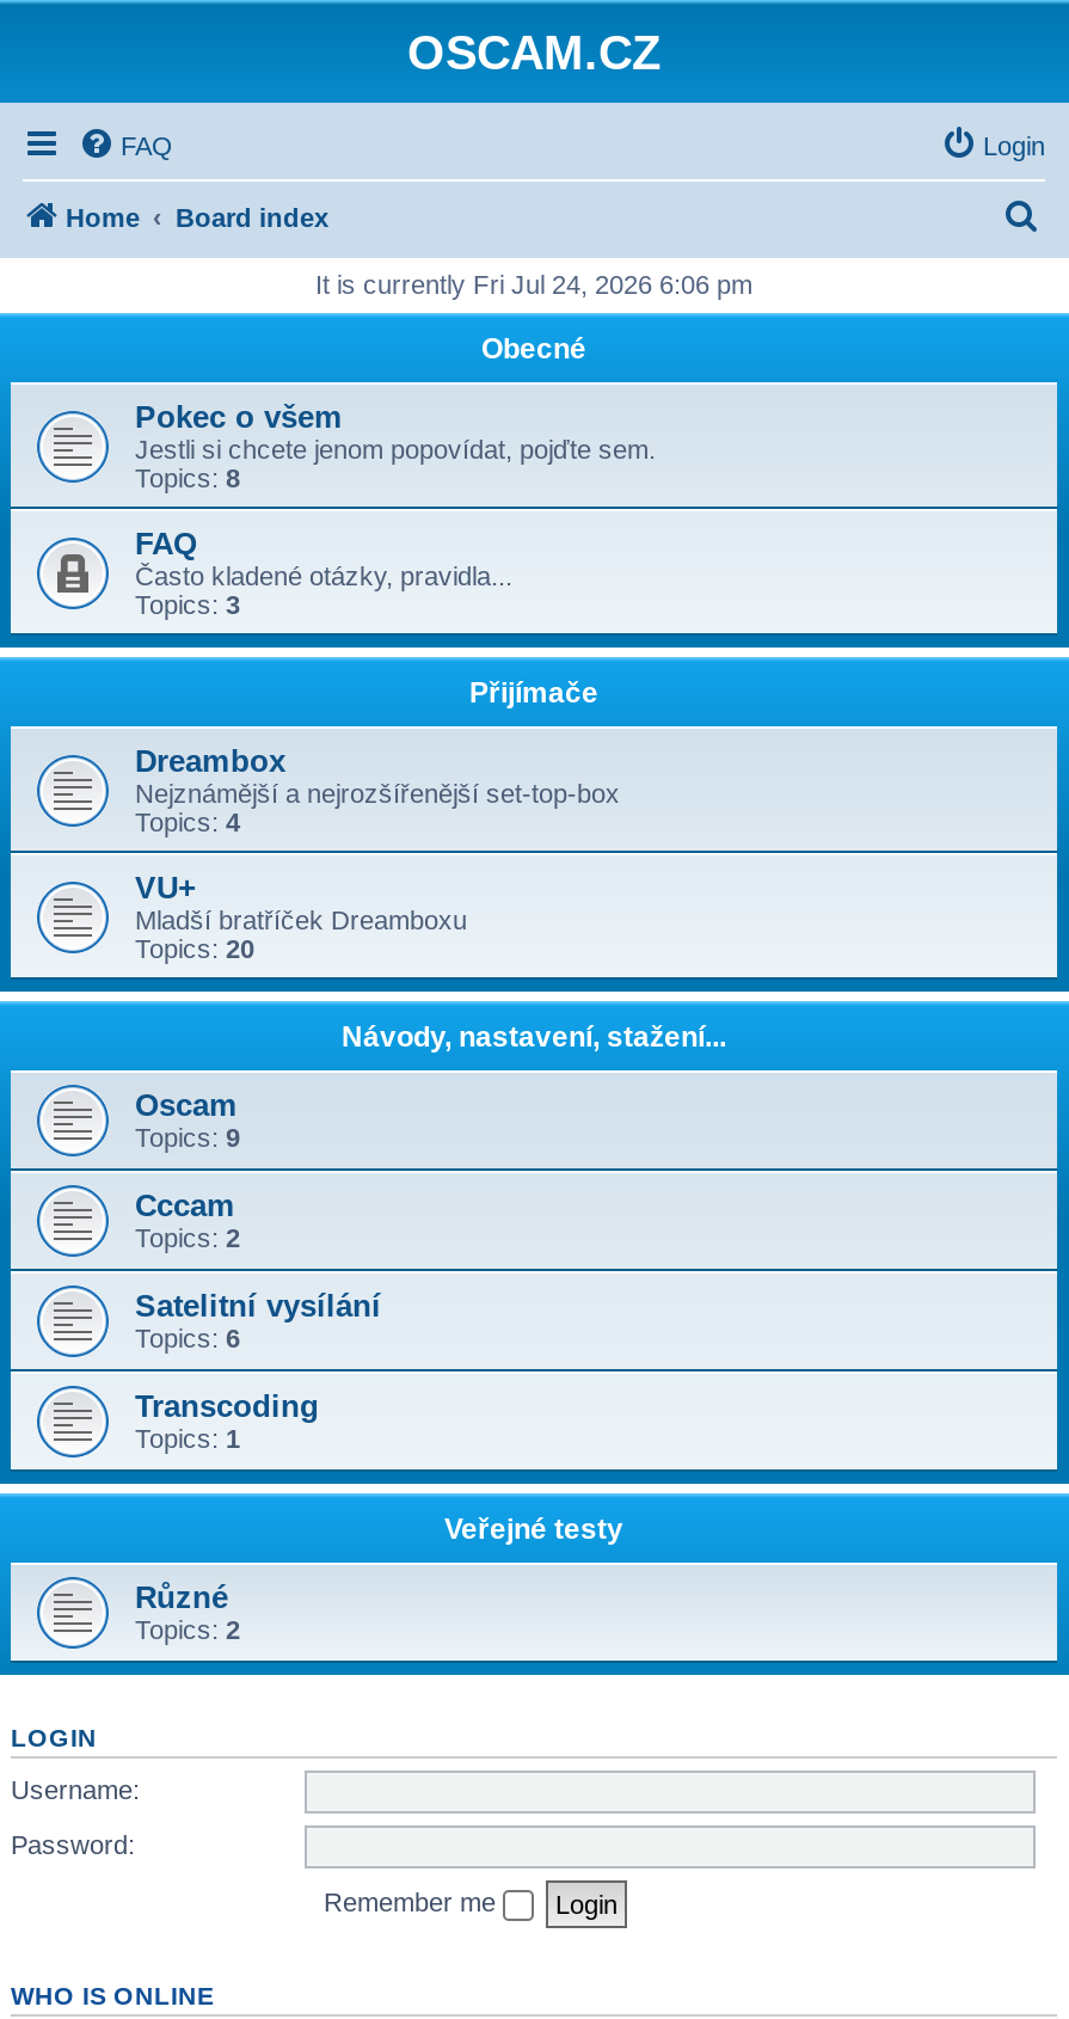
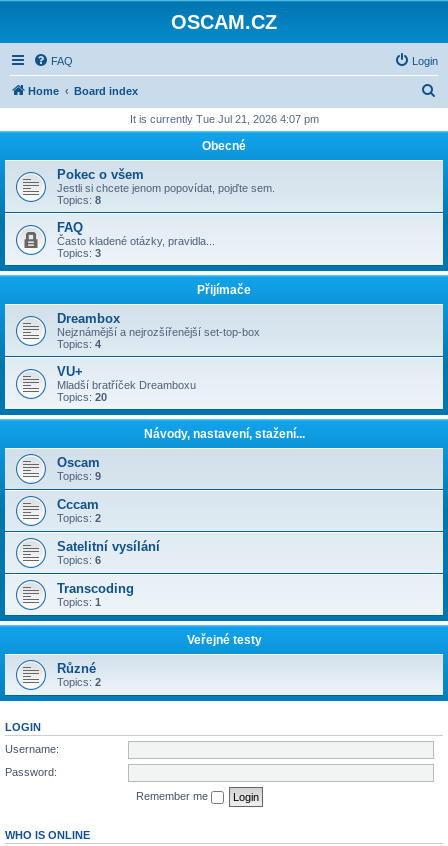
[315,270,752,299] It is currently Fri Jul 24, 2026 6:06 pm -> [129,113,318,125] It is currently Tue Jul 21, 2026 4:07 pm

